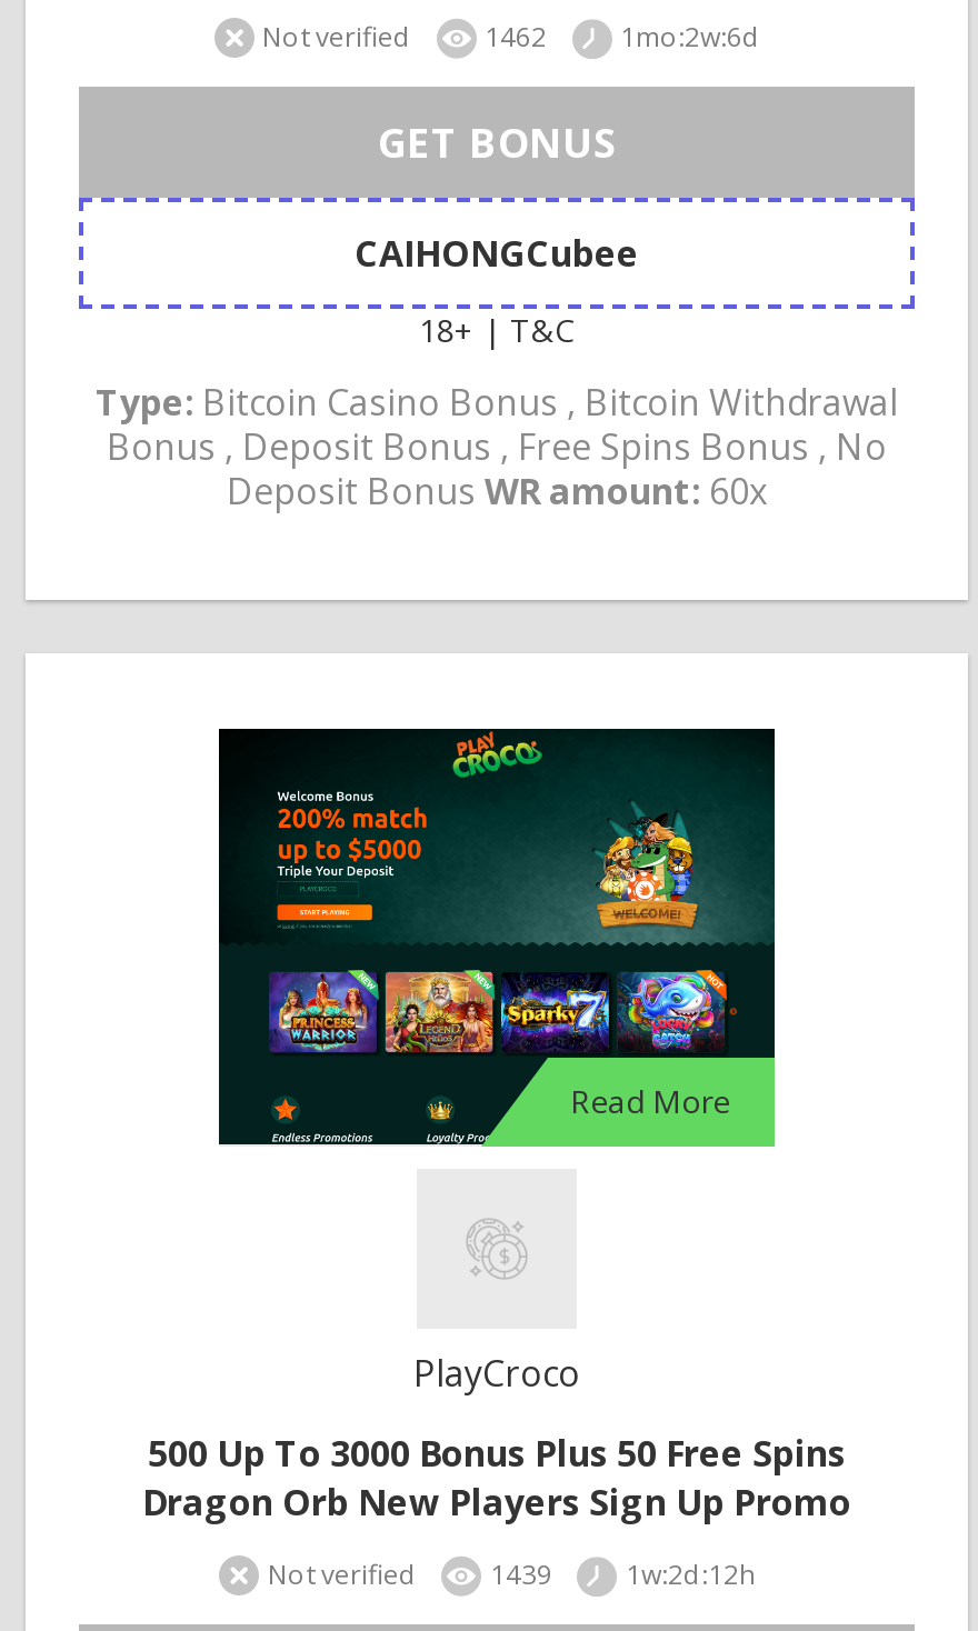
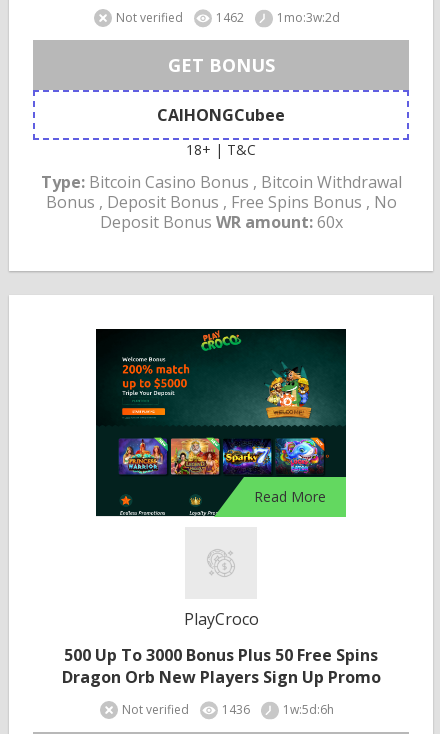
[262,17,760,55] Not verified 1462 1mo:2w:6d -> [115,9,339,26] Not verified 1462 1mo:3w:2d
[490,1555,755,1593] 1439 | 1w:2d:12h -> [221,701,333,718] 1436 | 1w:5d:6h

